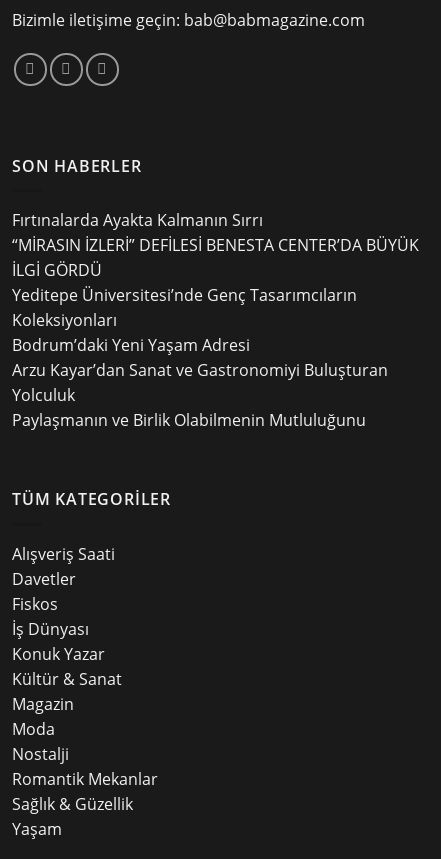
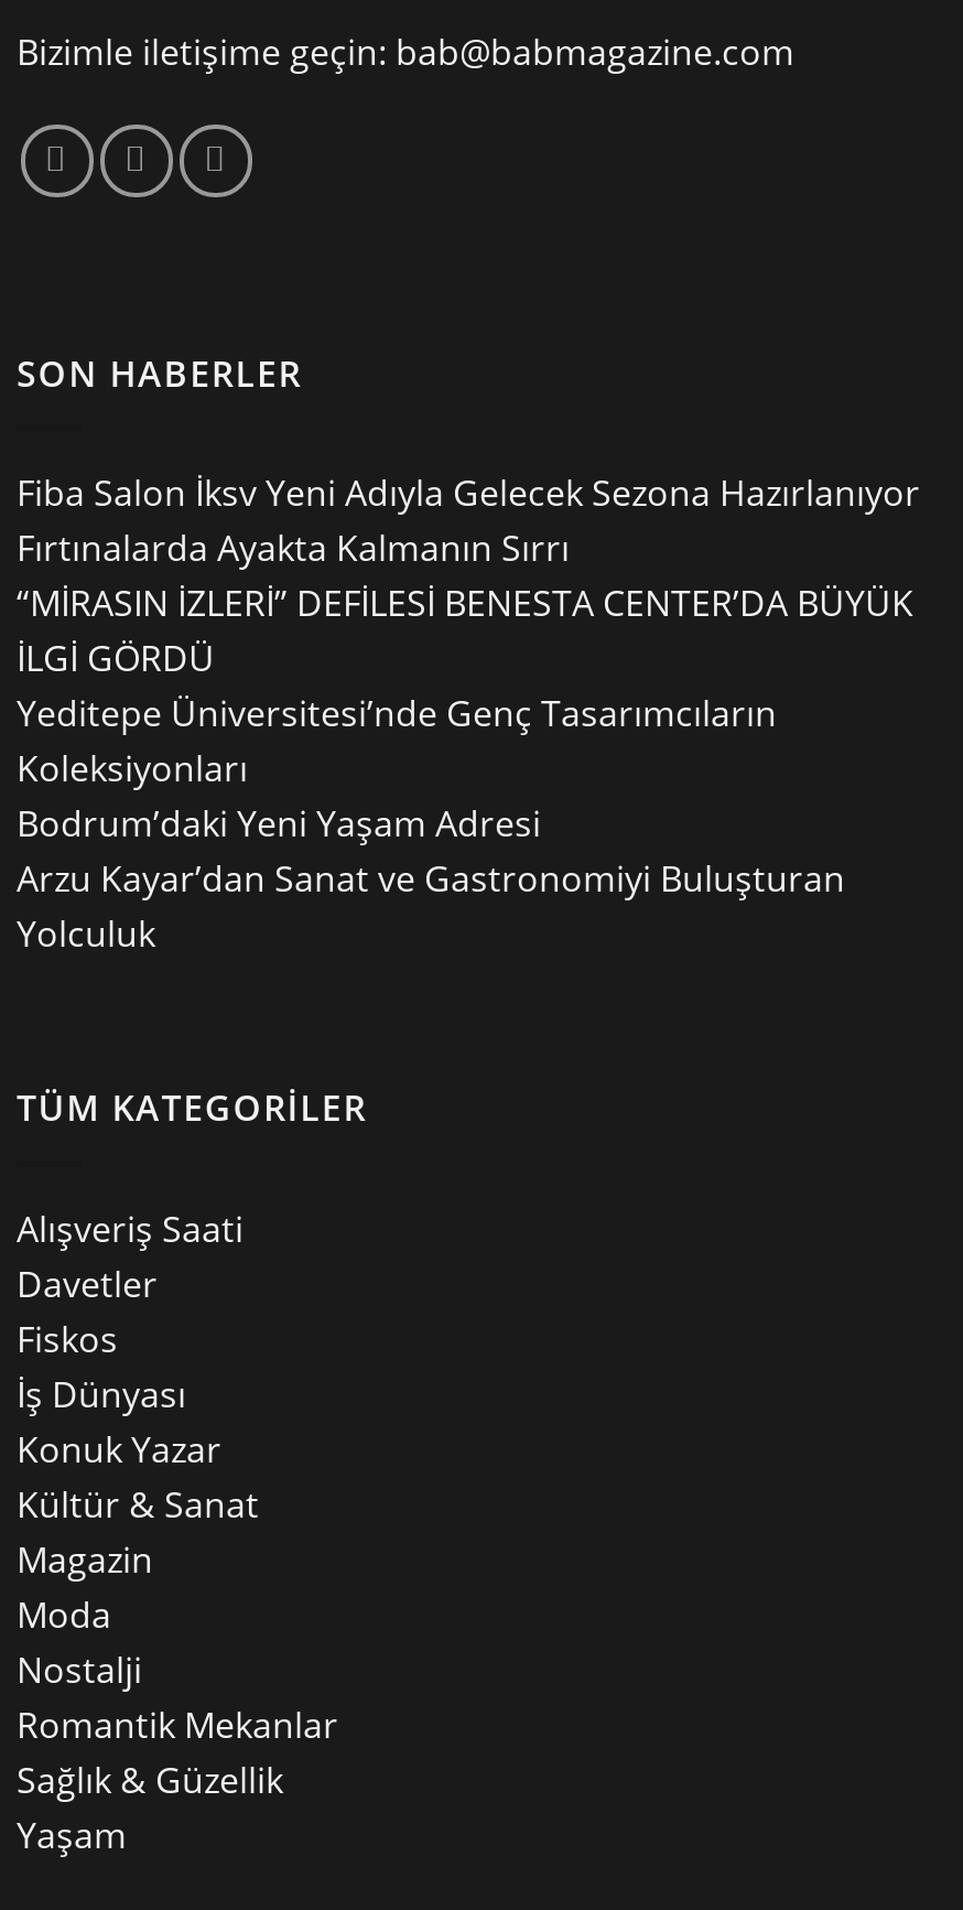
none -> [17,469,920,517] Fiba Salon İksv Yeni Adıyla Gelecek Sezona Hazırlanıyor
moved [12,209,419,406] -> [17,524,913,958]: Fırtınalarda Ayakta Kalmanın Sırrı | “MİRASIN İZLERİ” DEFİLESİ BENESTA CENTER’DA BÜYÜK | İLGİ GÖRDÜ | Yeditepe Üniversitesi’nde Genç Tasarımcıların | Koleksiyonları | Bodrum’daki Yeni Yaşam Adresi | Arzu Kayar’dan Sanat ve Gastronomiyi Buluşturan | Yolculuk
[12,409,366,431] Paylaşmanın ve Birlik Olabilmenin Mutluluğunu -> none

